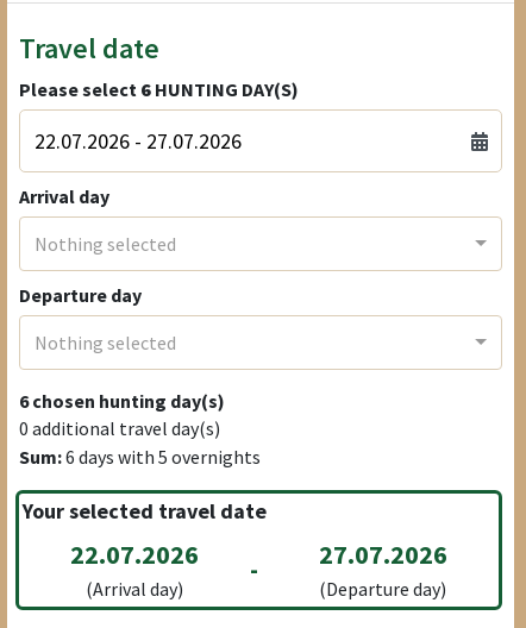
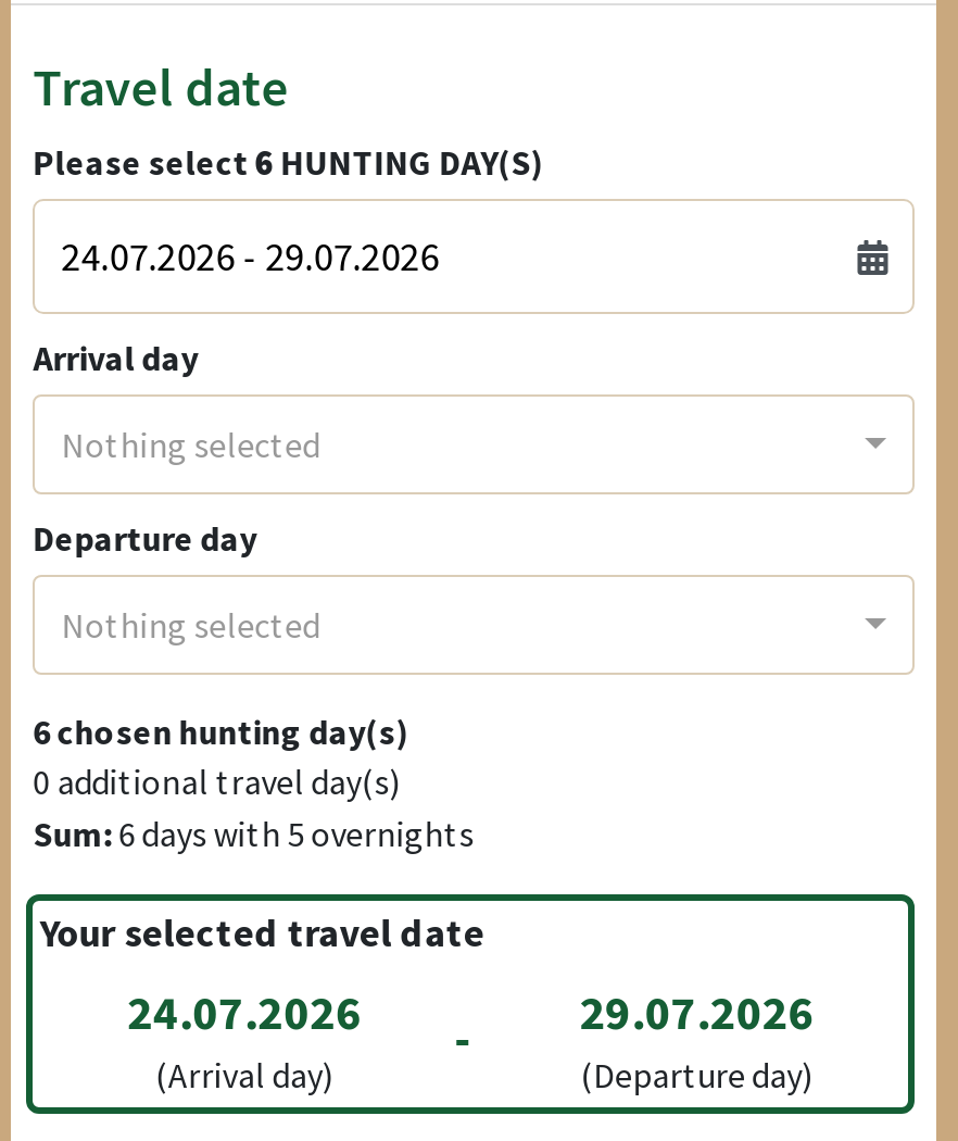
[71,538,199,571] 22.07.2026 -> [127,982,361,1043] 24.07.2026
[318,538,447,571] 27.07.2026 -> [579,982,814,1043] 29.07.2026

